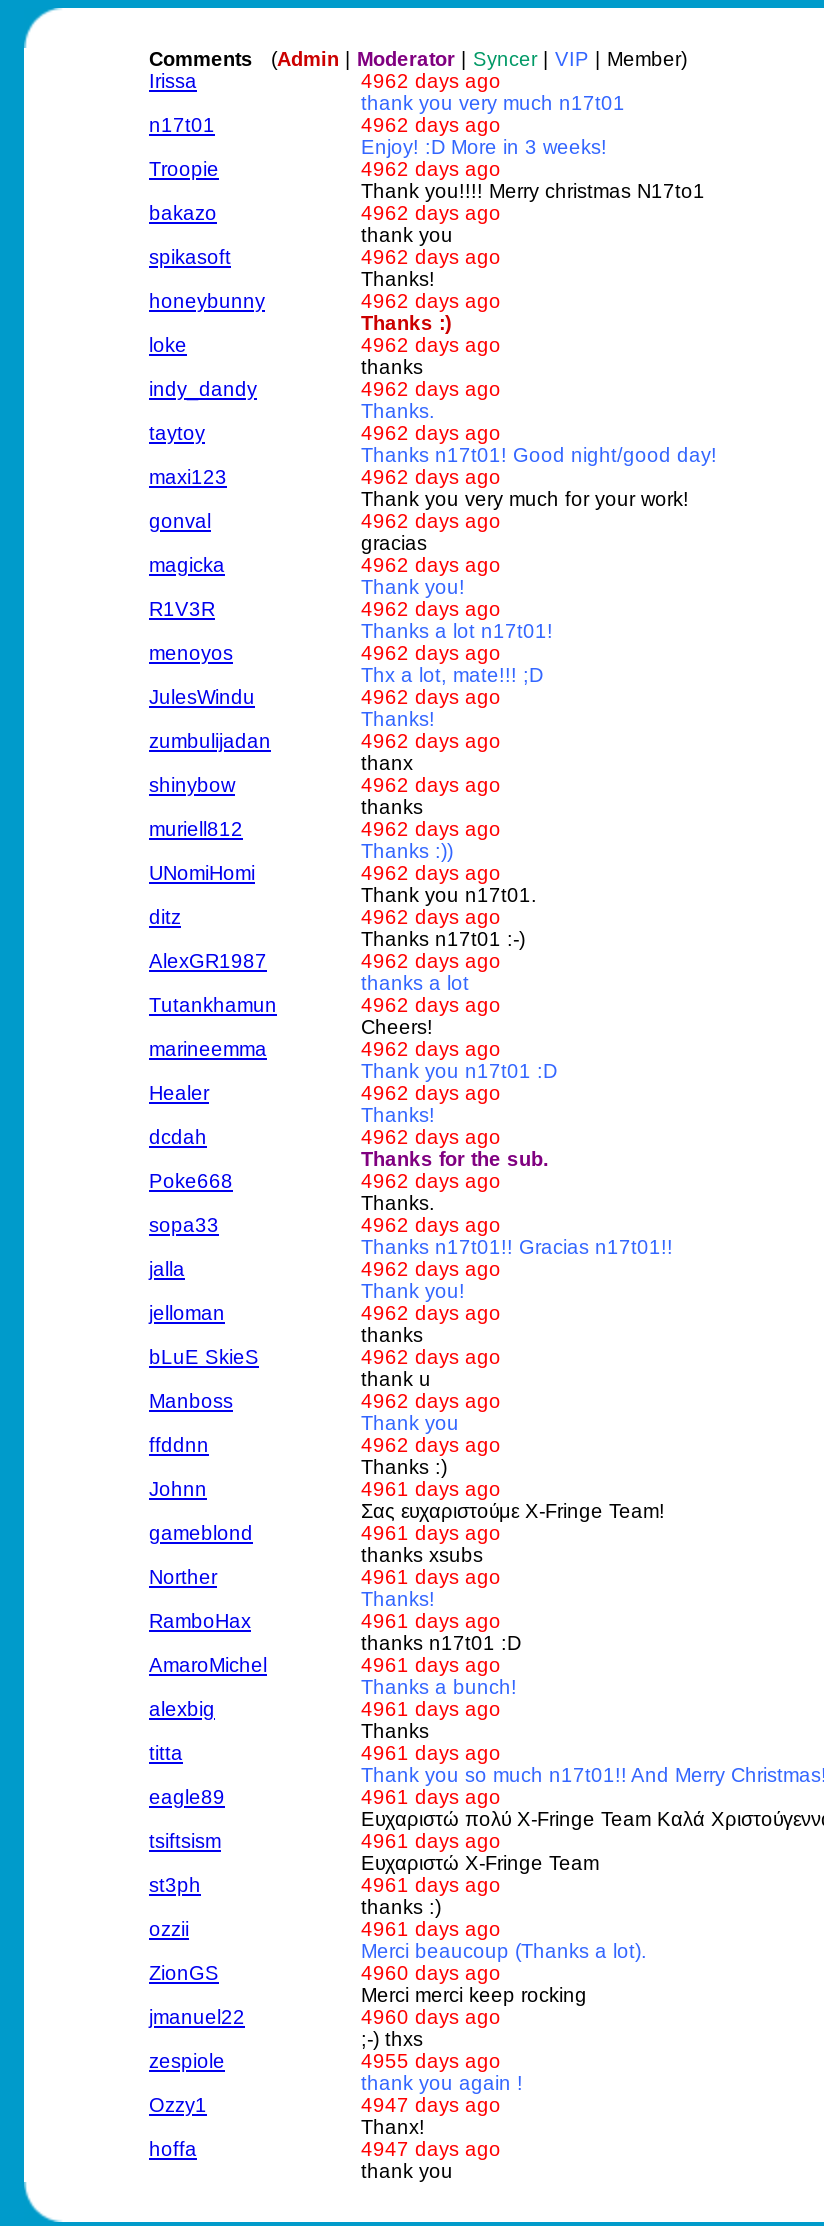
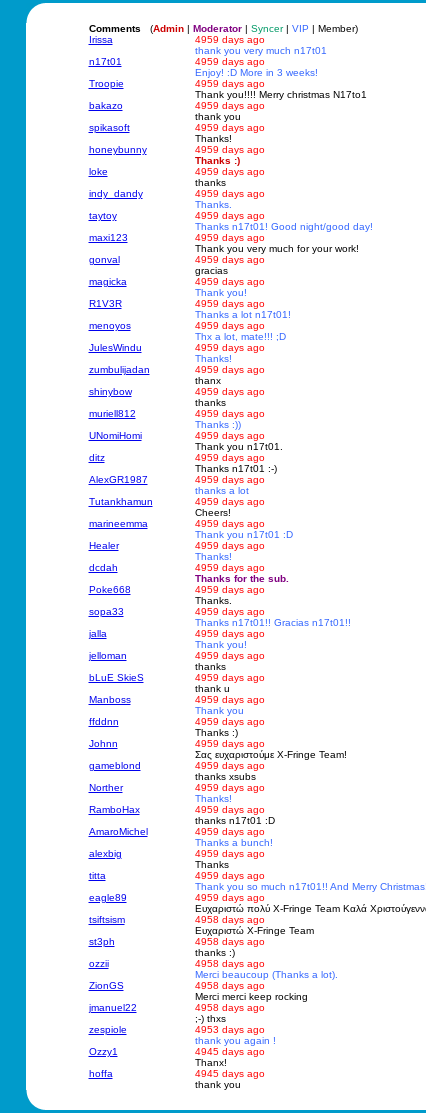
[361,70,501,92] 4962 days ago -> [194,34,264,45] 4959 days ago
[361,114,501,136] 4962 days ago -> [194,56,264,67] 4959 days ago
[361,158,501,180] 4962 days ago -> [194,78,264,89] 4959 days ago
[361,202,501,224] 4962 days ago -> [194,100,264,111] 4959 days ago
[361,246,501,268] 4962 days ago -> [194,122,264,133] 4959 days ago
[361,290,501,312] 4962 days ago -> [194,144,264,155] 4959 days ago
[361,334,501,356] 4962 days ago -> [194,166,264,177] 4959 days ago
[361,378,501,400] 4962 days ago -> [194,188,264,199] 4959 days ago
[361,422,501,444] 4962 days ago -> [194,210,264,221] 4959 days ago
[361,466,501,488] 4962 days ago -> [194,232,264,243] 4959 days ago
[361,510,501,532] 4962 days ago -> [194,254,264,265] 4959 days ago
[361,554,501,576] 4962 days ago -> [194,276,264,287] 4959 days ago
[361,598,501,620] 4962 days ago -> [194,298,264,309] 4959 days ago
[361,642,501,664] 4962 days ago -> [194,320,264,331] 4959 days ago
[361,686,501,708] 4962 days ago -> [194,342,264,353] 4959 days ago
[361,730,501,752] 4962 days ago -> [194,364,264,375] 4959 days ago
[361,774,501,796] 4962 days ago -> [194,386,264,397] 4959 days ago
[361,818,501,840] 4962 days ago -> [194,408,264,419] 4959 days ago
[361,862,501,884] 4962 days ago -> [194,430,264,441] 4959 days ago
[361,906,501,928] 4962 days ago -> [194,452,264,463] 4959 days ago
[361,950,501,972] 4962 days ago -> [194,474,264,485] 4959 days ago
[361,994,501,1016] 4962 days ago -> [194,496,264,507] 4959 days ago
[361,1038,501,1060] 4962 days ago -> [194,518,264,529] 4959 days ago
[361,1082,501,1104] 4962 days ago -> [194,540,264,551] 4959 days ago
[361,1126,501,1148] 4962 days ago -> [194,562,264,573] 4959 days ago
[361,1170,501,1192] 4962 days ago -> [194,584,264,595] 4959 days ago
[361,1214,501,1236] 4962 days ago -> [194,606,264,617] 4959 days ago
[361,1258,501,1280] 4962 days ago -> [194,628,264,639] 4959 days ago
[361,1302,501,1324] 4962 days ago -> [194,650,264,661] 4959 days ago
[361,1346,501,1368] 4962 days ago -> [194,672,264,683] 4959 days ago
[361,1390,501,1412] 4962 days ago -> [194,694,264,705] 4959 days ago
[361,1434,501,1456] 4962 days ago -> [194,716,264,727] 4959 days ago
[361,1478,501,1500] 4961 days ago -> [194,738,264,749] 4959 days ago
[361,1522,501,1544] 4961 days ago -> [194,760,264,771] 4959 days ago
[361,1566,501,1588] 4961 days ago -> [194,782,264,793] 4959 days ago
[361,1610,501,1632] 4961 days ago -> [194,804,264,815] 4959 days ago
[361,1654,501,1676] 4961 days ago -> [194,826,264,837] 4959 days ago
[361,1698,501,1720] 4961 days ago -> [194,848,264,859] 4959 days ago
[361,1742,501,1764] 4961 days ago -> [194,870,264,881] 4959 days ago
[361,1786,501,1808] 4961 days ago -> [194,892,264,903] 4959 days ago
[361,1830,501,1852] 4961 days ago -> [194,914,264,925] 4958 days ago
[361,1874,501,1896] 4961 days ago -> [194,936,264,947] 4958 days ago
[361,1918,501,1940] 4961 days ago -> [194,958,264,969] 4958 days ago
[361,1962,501,1984] 4960 days ago -> [194,980,264,991] 4958 days ago
[361,2006,501,2028] 4960 days ago -> [194,1002,264,1013] 4958 days ago
[361,2050,501,2072] 4955 days ago -> [194,1024,264,1035] 4953 days ago
[361,2094,501,2116] 4947 days ago -> [194,1046,264,1057] 4945 days ago
[361,2138,501,2160] 4947 days ago -> [194,1068,264,1079] 4945 days ago

